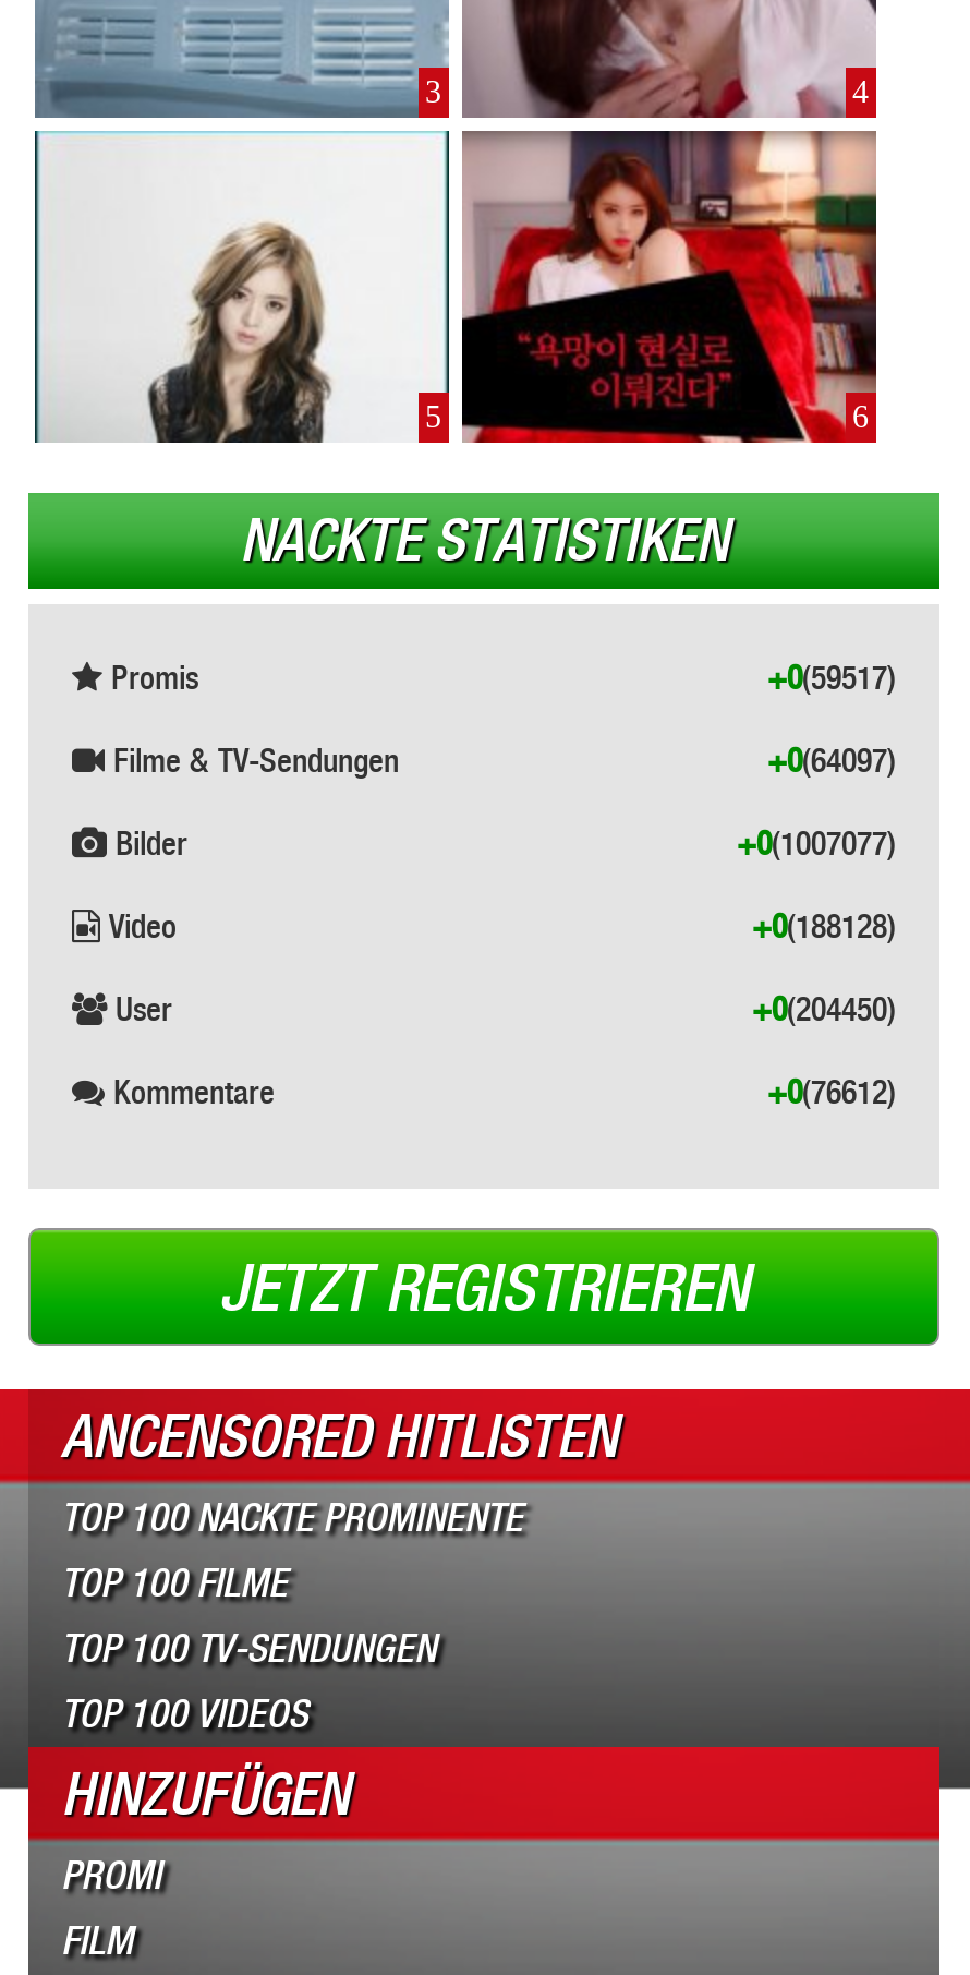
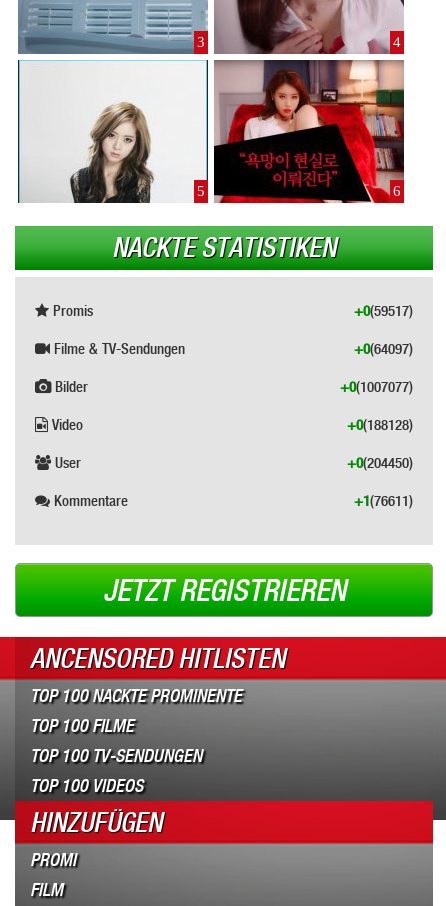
[767,1073,802,1112] +0 -> [354,492,370,510] +1
[802,1073,896,1112] (76612) -> [370,492,413,510] (76611)

